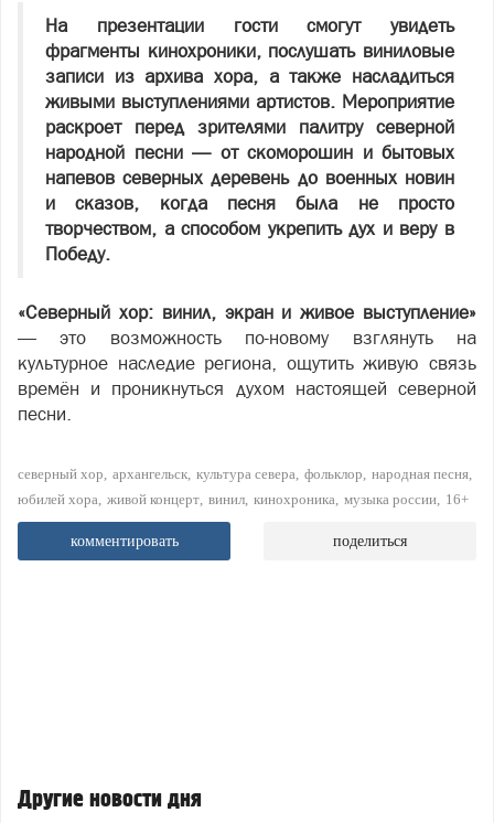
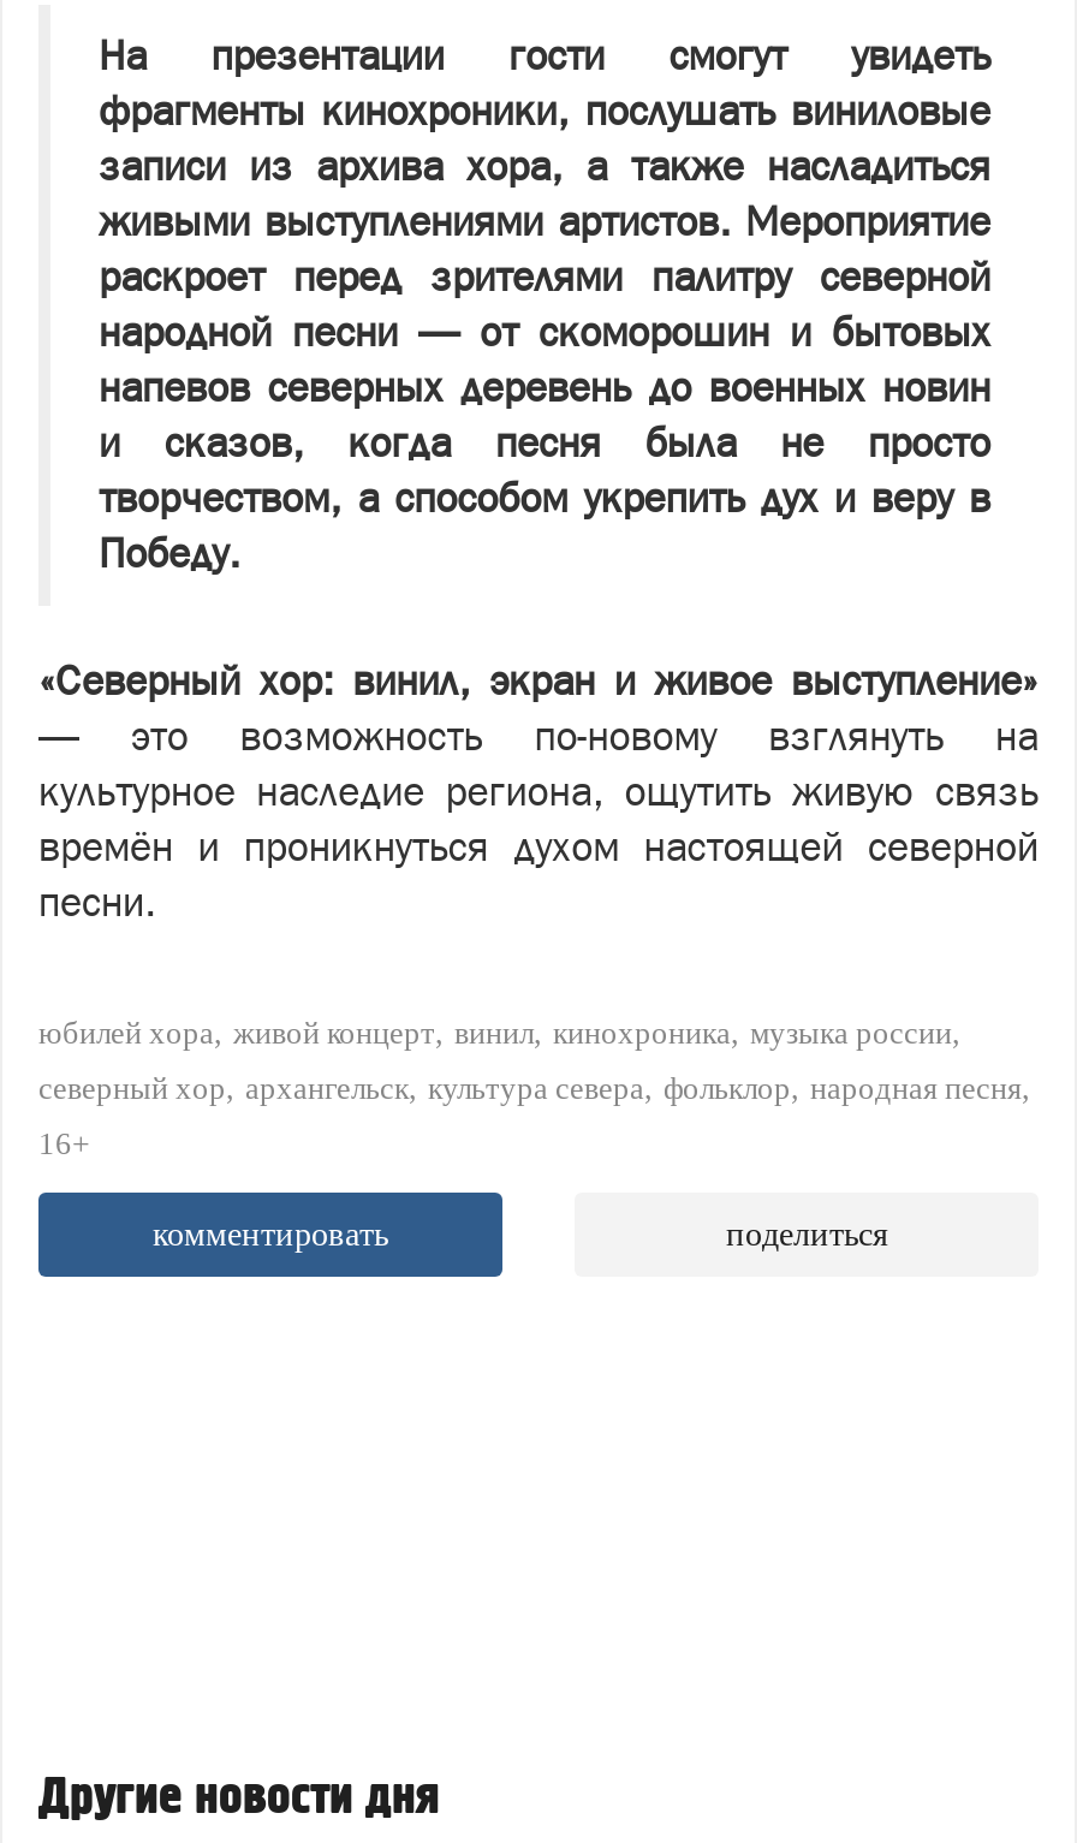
none -> [38,1015,952,1051] юбилей хора живой концерт винил кинохроника музыка россии
[18,491,469,507] юбилей хора живой концерт винил кинохроника музыка россии 16+ -> [38,1125,89,1161] 16+

